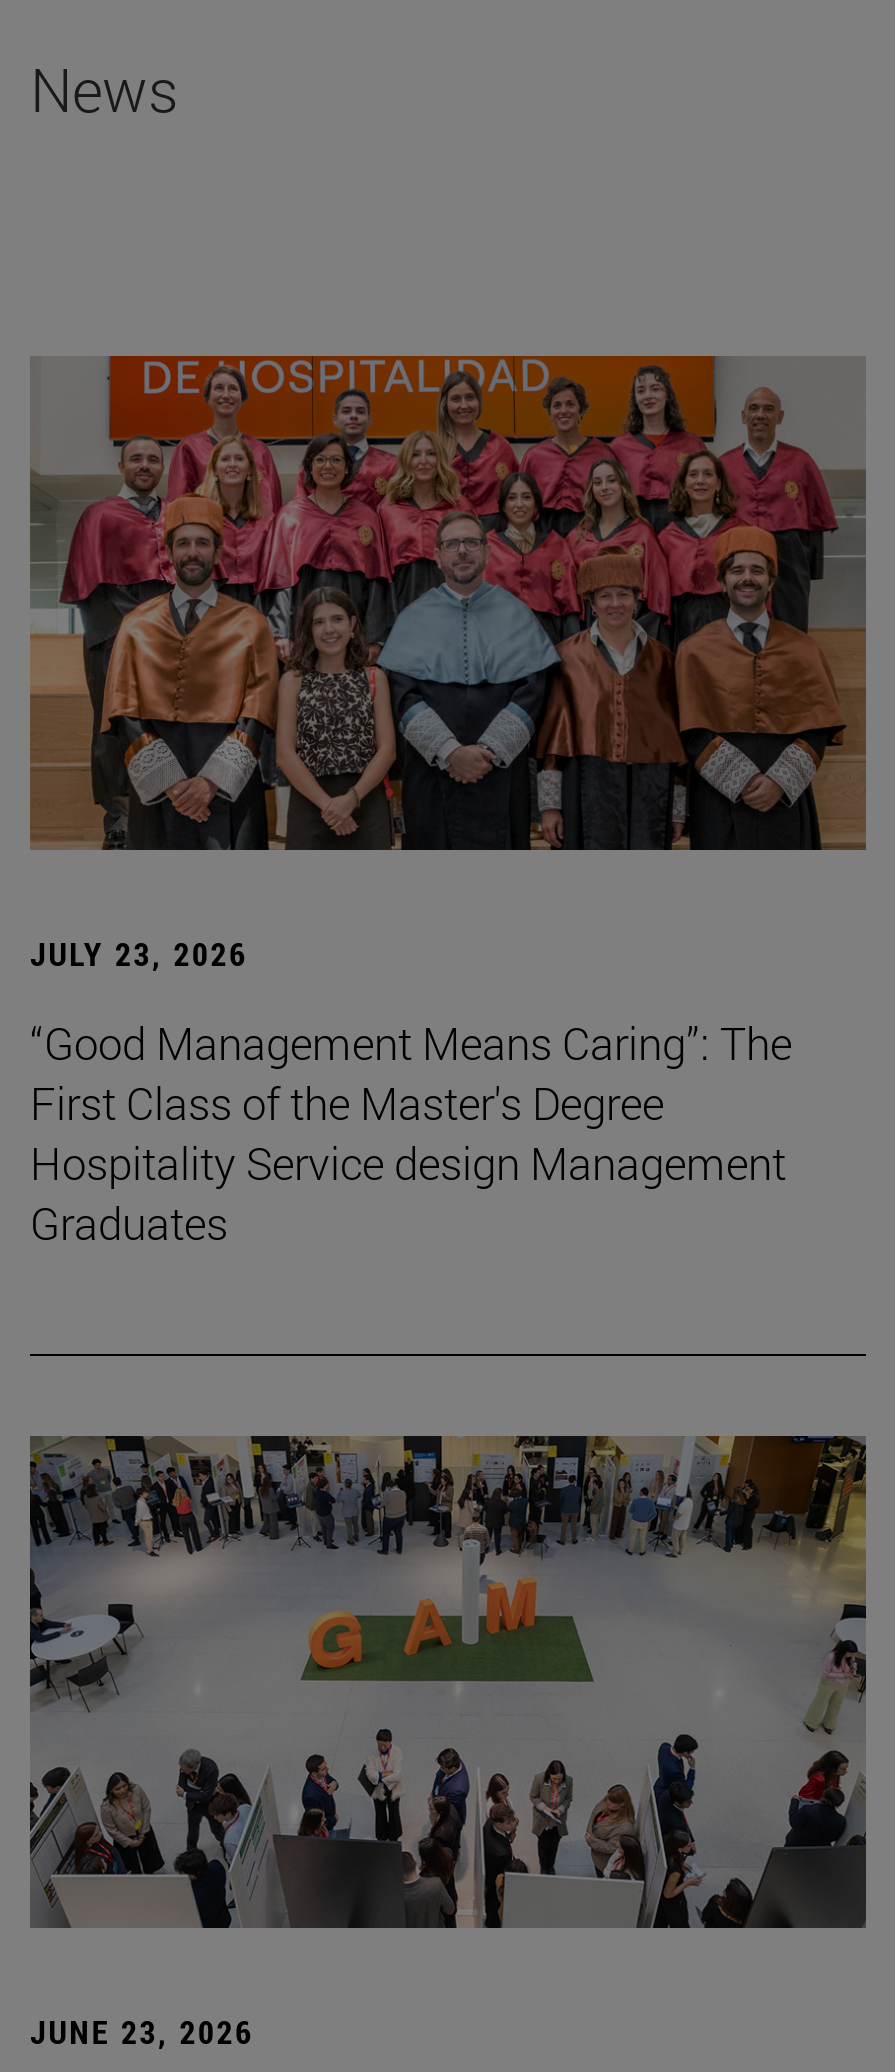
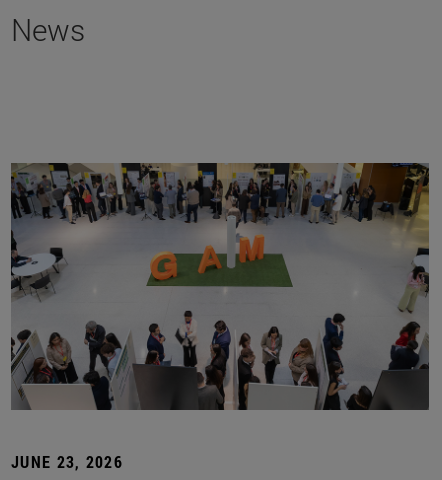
[28,354,868,1251] [image] | JULY 23, 2026 | “Good Management Means Caring”: The | First Class of the Master's Degree | Hospitality Service design Management | Graduates -> none

